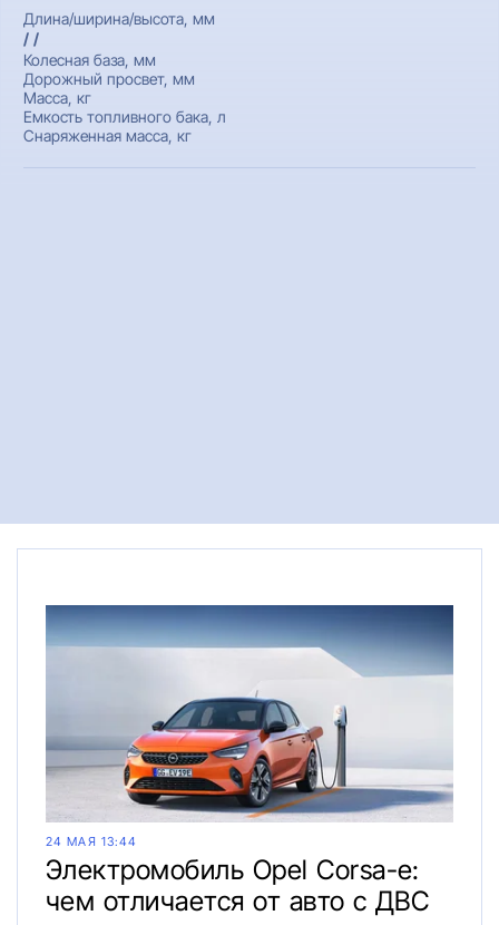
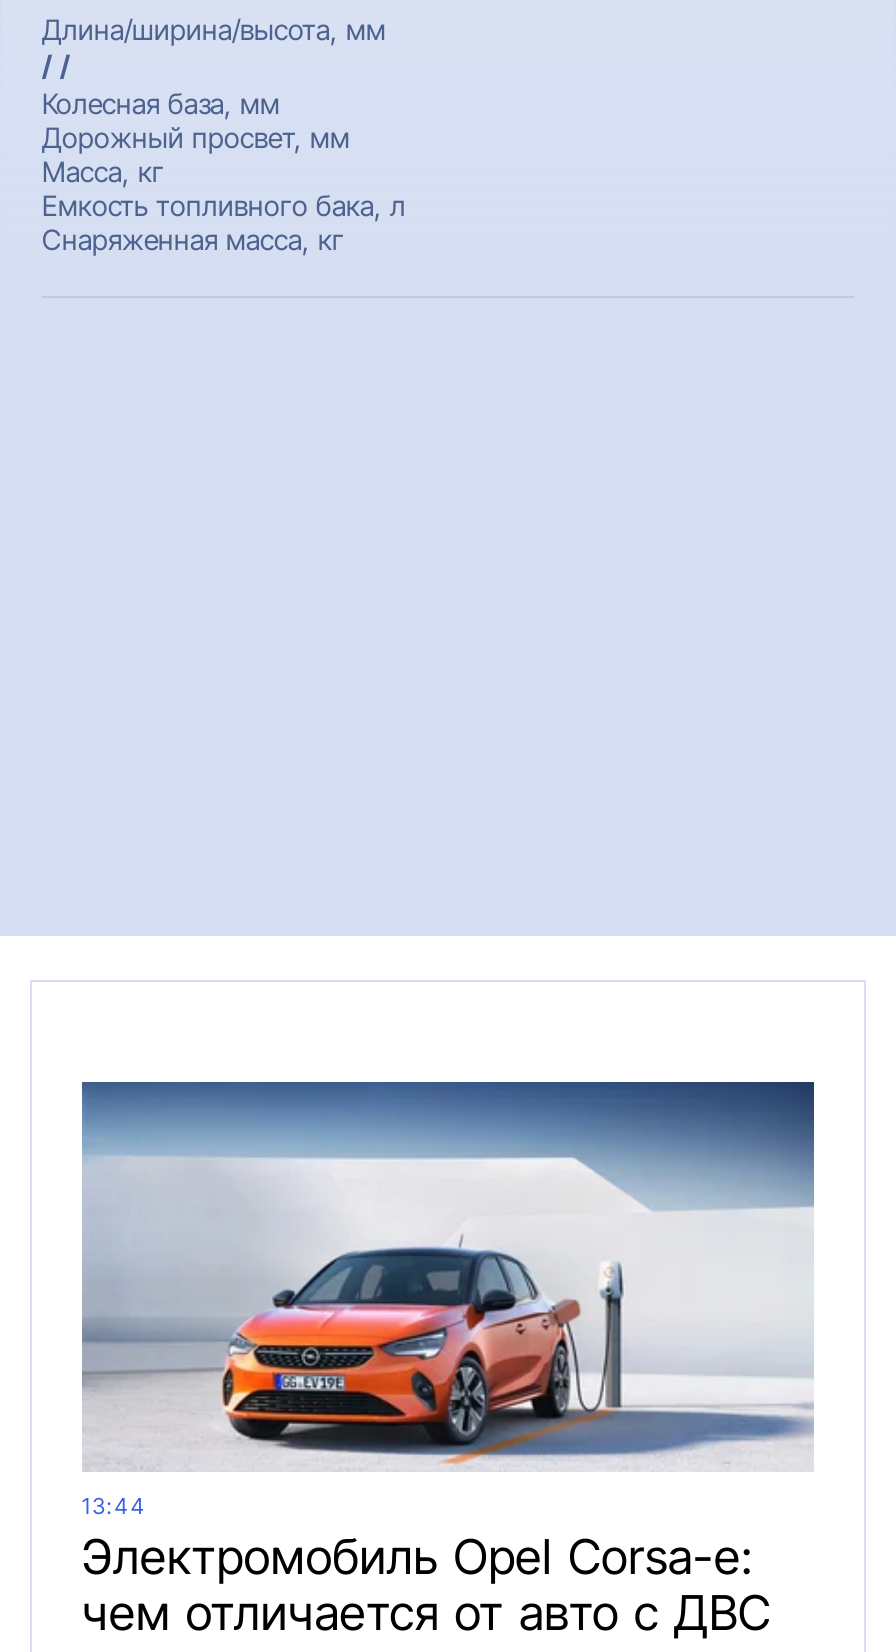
[46,834,137,849] 24 МАЯ 13:44 -> [82,1492,147,1520] 13:44

